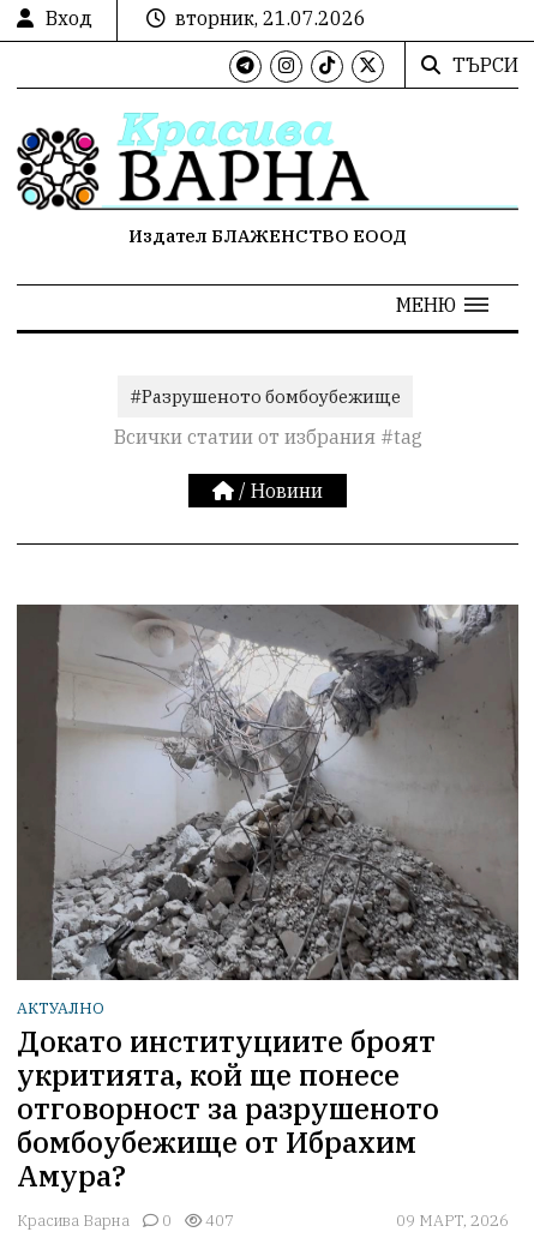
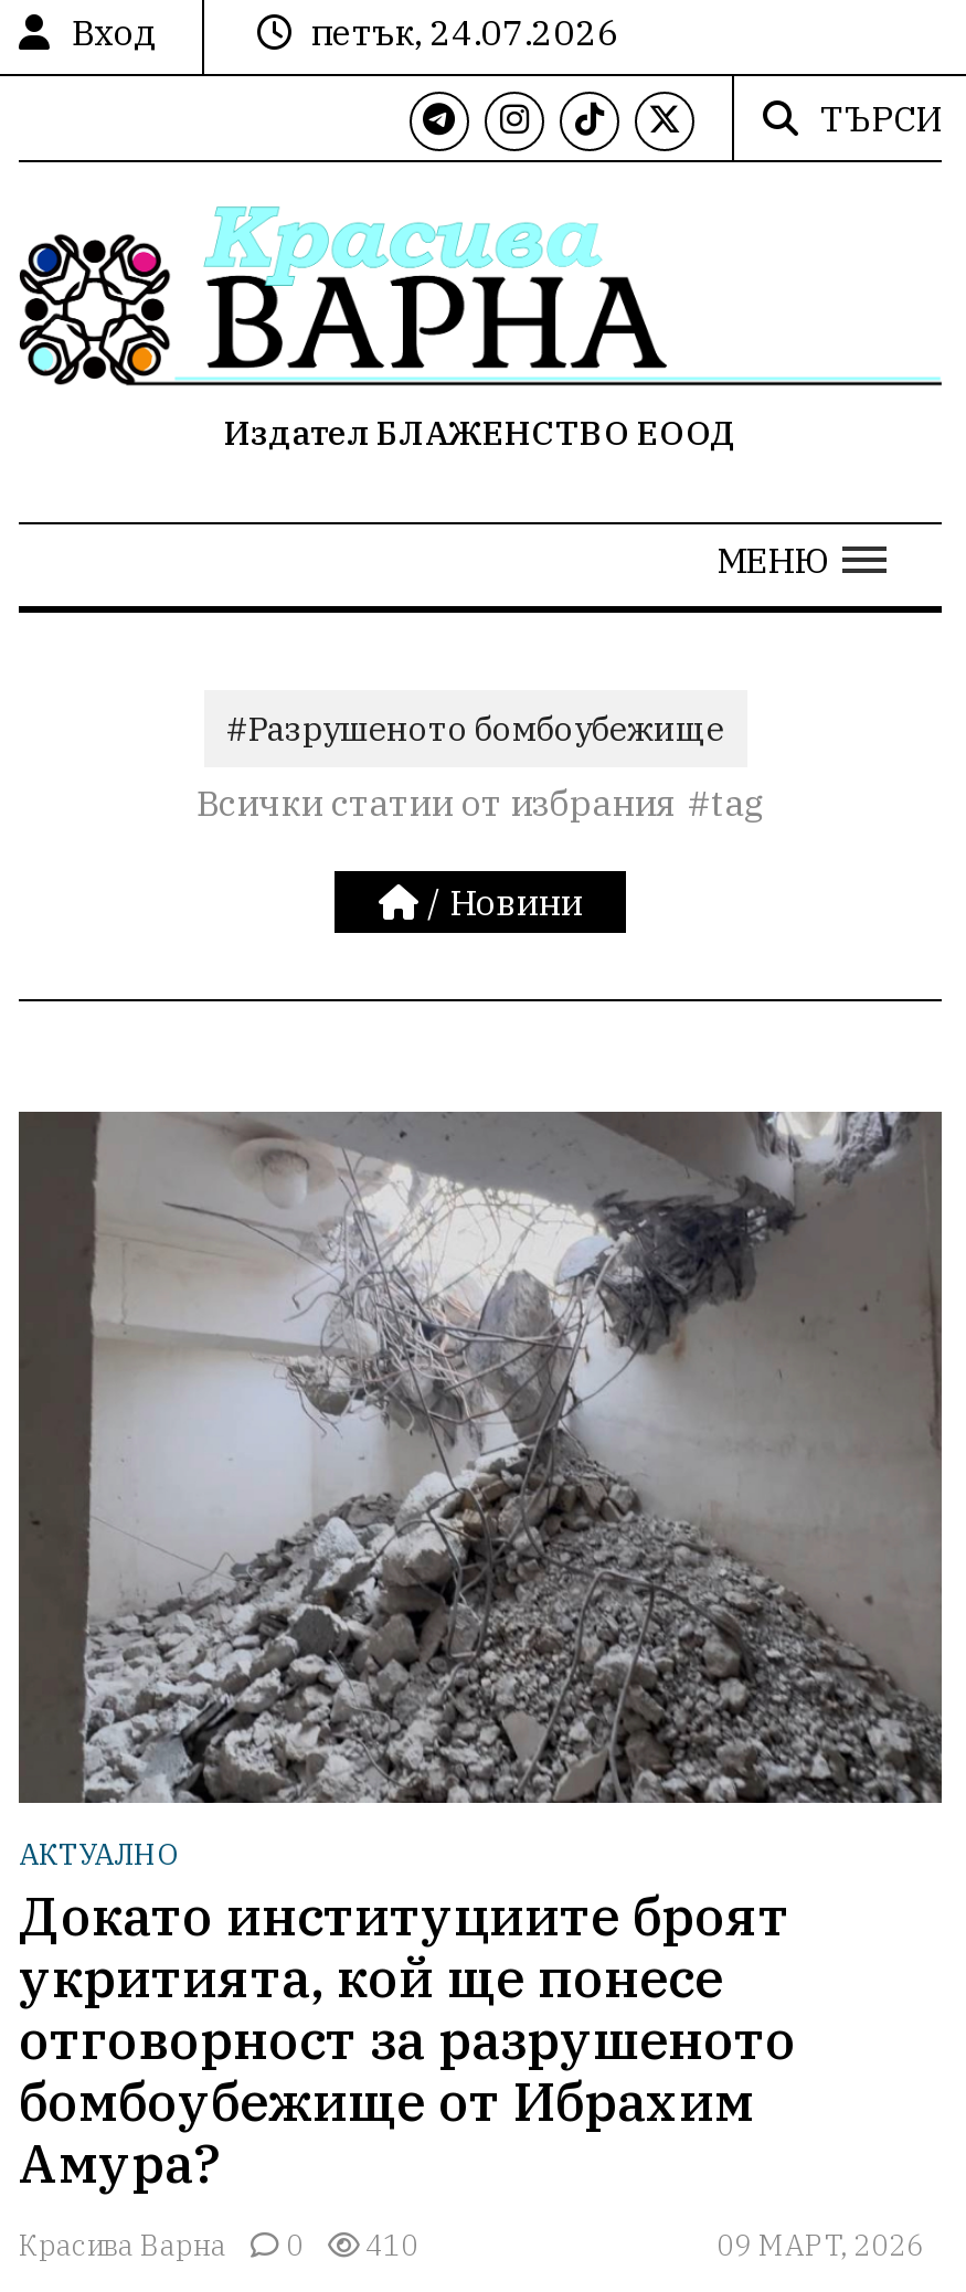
[175,6,366,30] вторник, 21.07.2026 -> [310,10,619,54] петък, 24.07.2026
[17,1210,234,1231] Красива Варна 0 407 -> [19,2227,418,2264] Красива Варна 0 410

